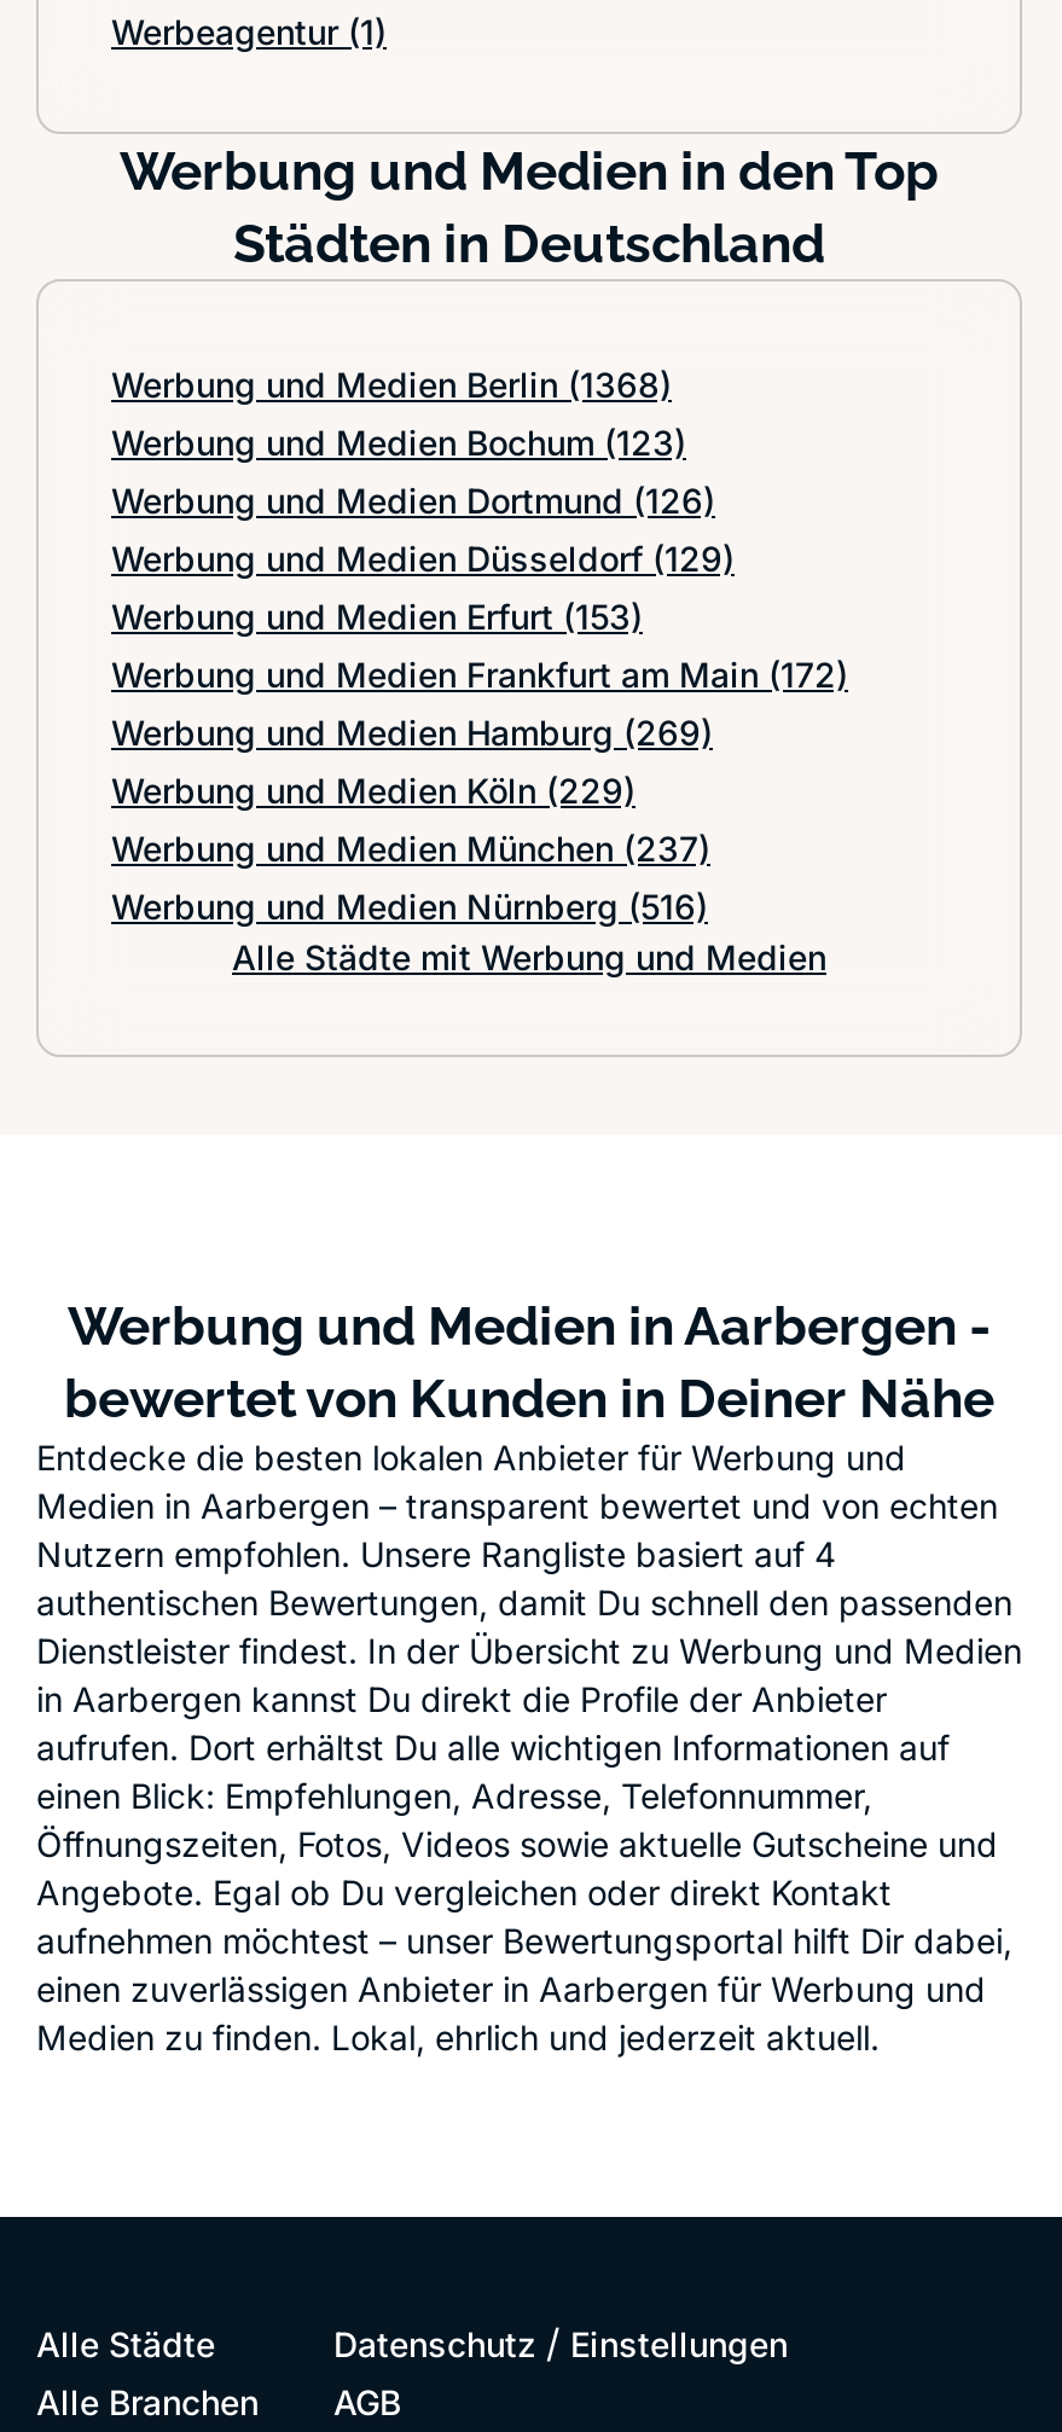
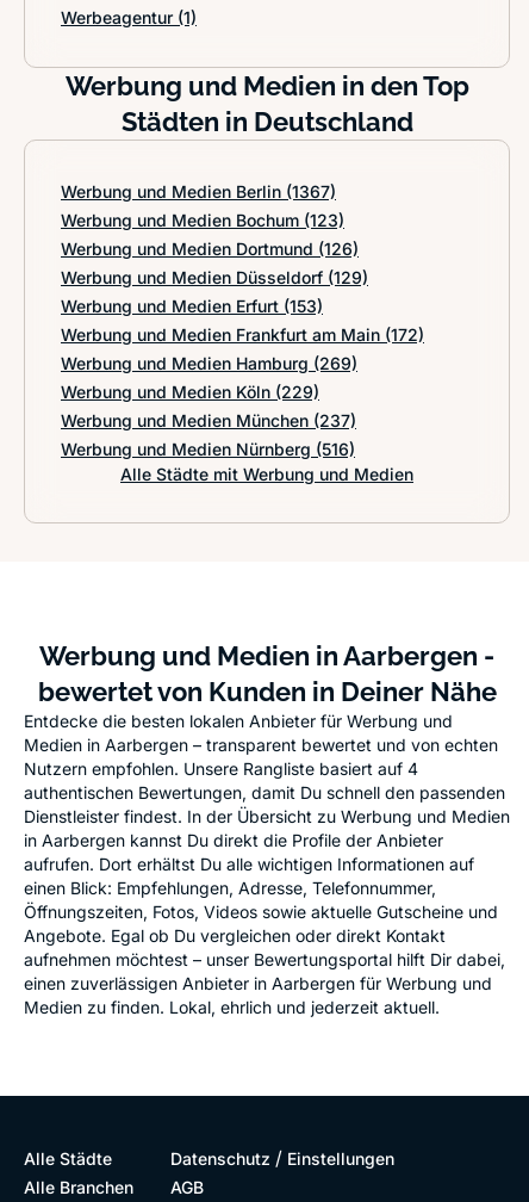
[111,364,672,405] Werbung und Medien Berlin (1368) -> [61,181,336,202] Werbung und Medien Berlin (1367)

